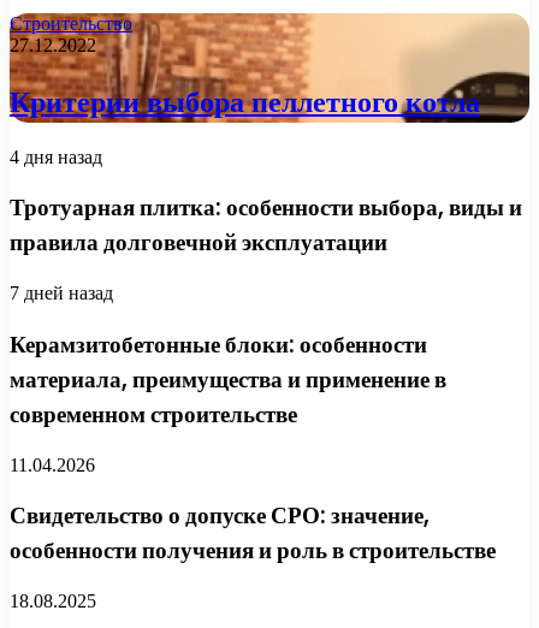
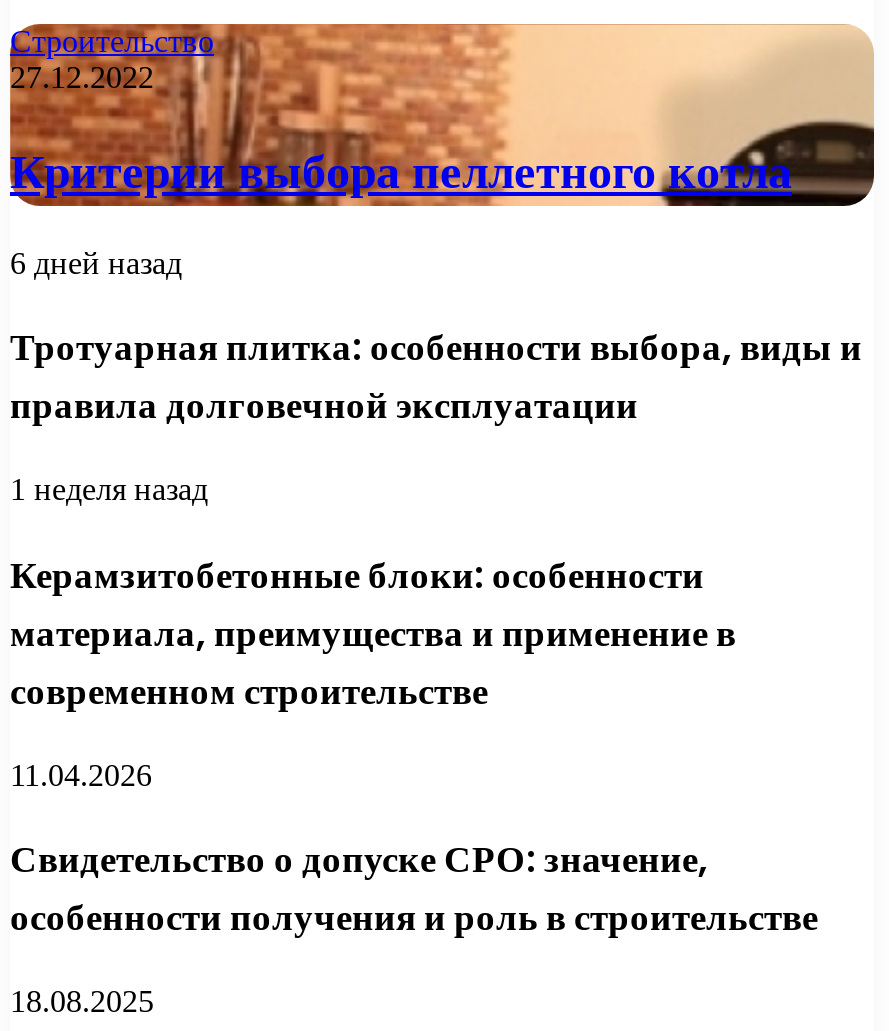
[10,147,102,167] 4 дня назад -> [10,246,182,280] 6 дней назад
[10,283,113,303] 7 дней назад -> [10,472,208,506] 1 неделя назад

